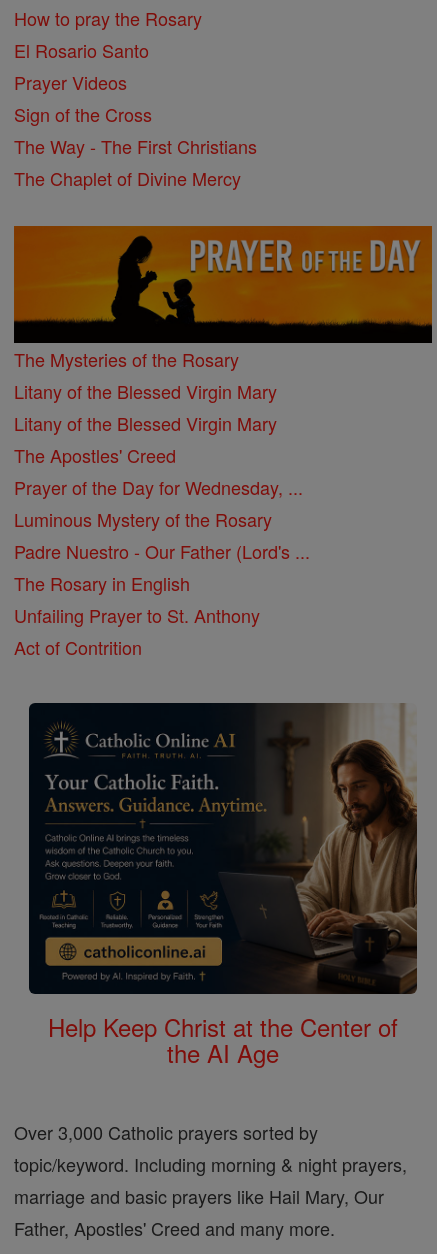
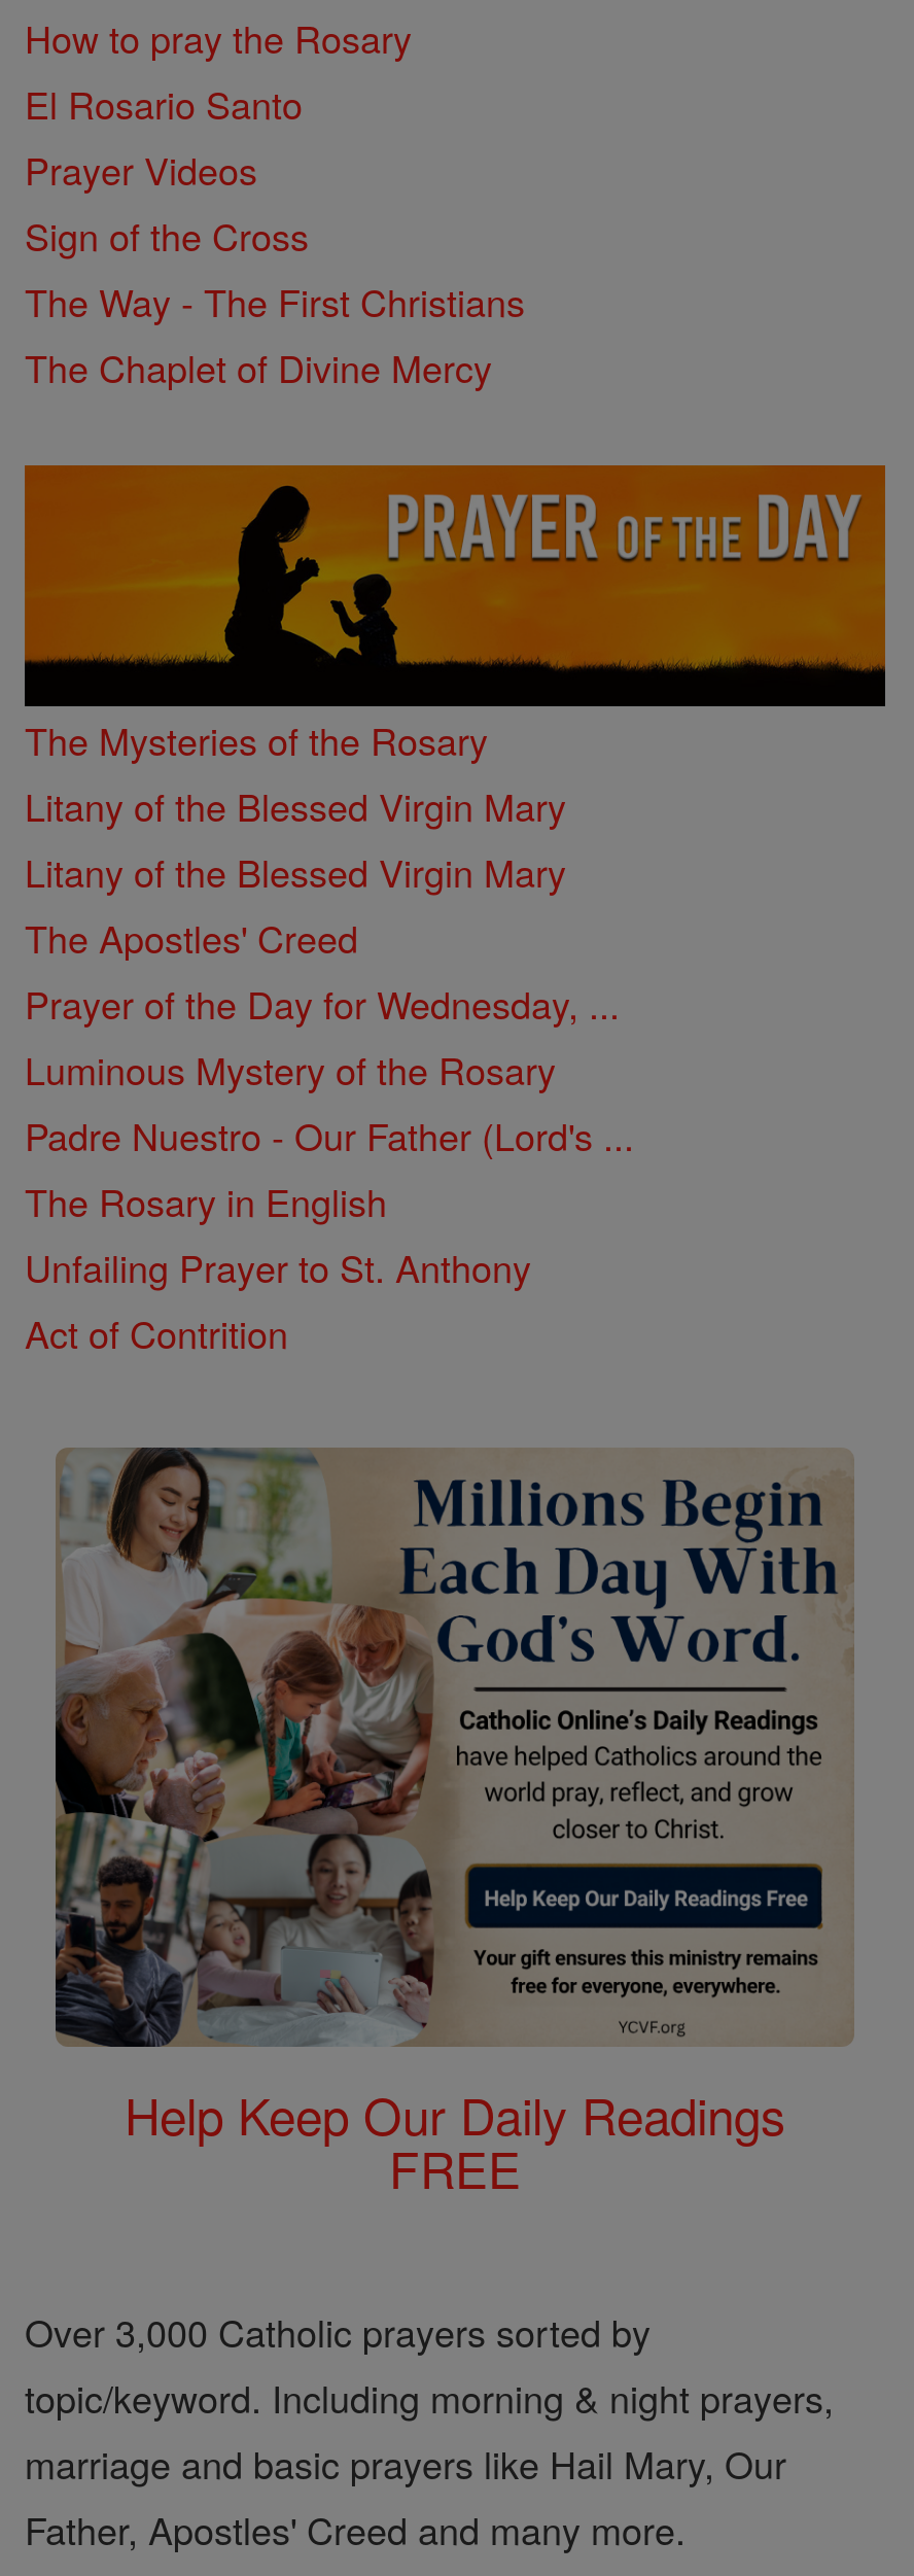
[28,702,418,1070] [image] | Help Keep Christ at the Center of | the AI Age -> [54,1446,854,2203] [image] | Help Keep Our Daily Readings | FREE

